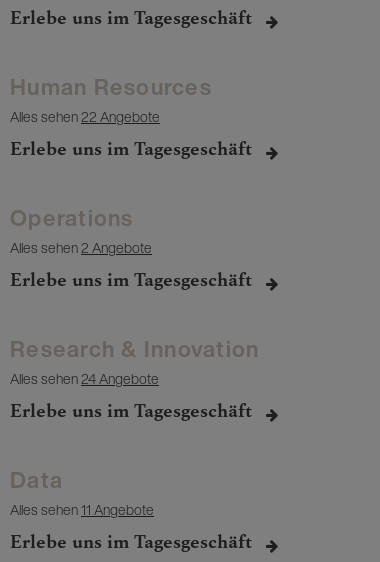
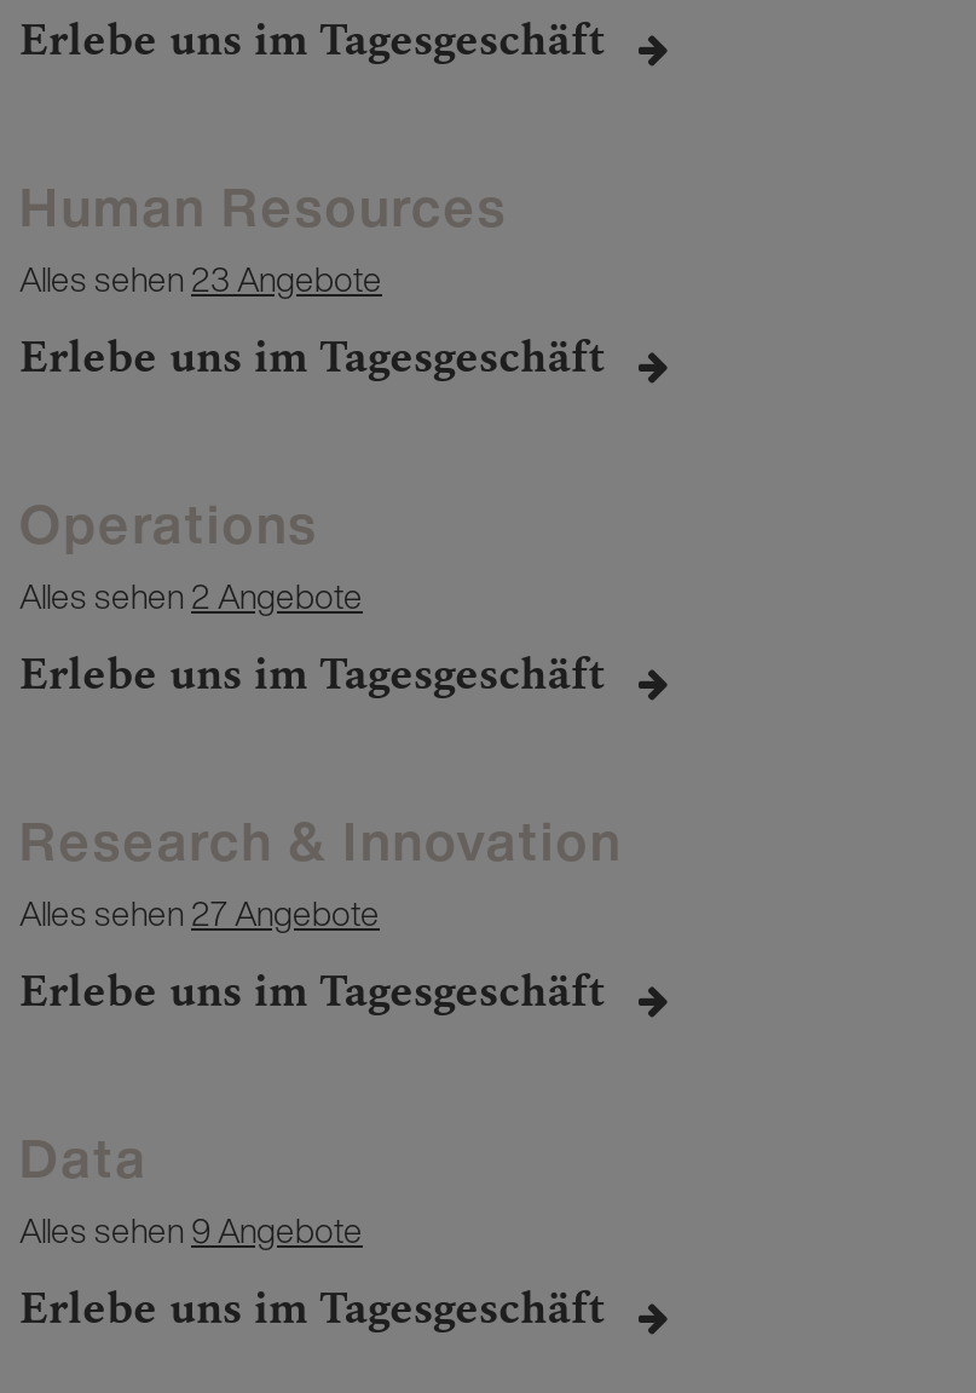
[10,106,160,127] Alles sehen 22 Angebote -> [19,253,382,304] Alles sehen 23 Angebote
[10,368,159,389] Alles sehen 24 Angebote -> [19,887,380,938] Alles sehen 27 Angebote
[10,499,154,520] Alles sehen 11 Angebote -> [19,1204,363,1255] Alles sehen 9 Angebote

